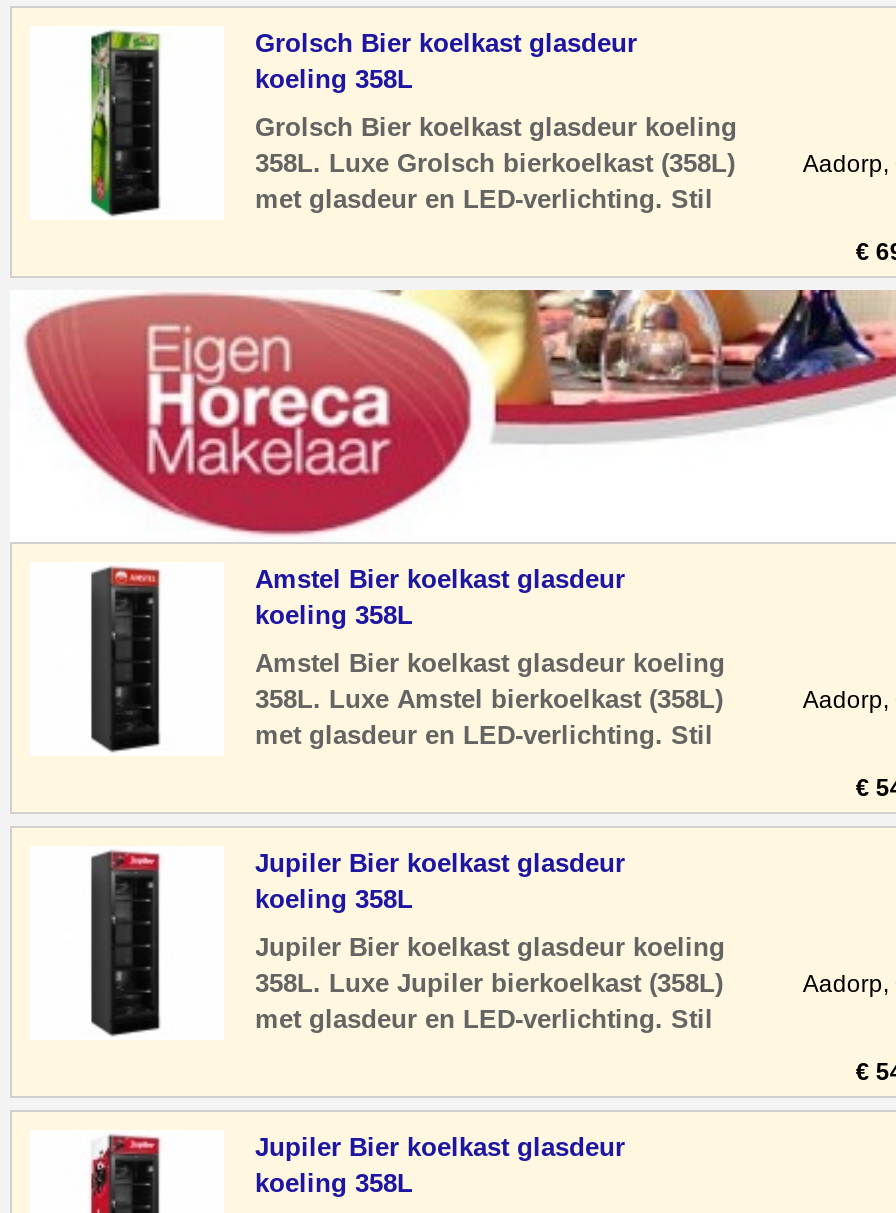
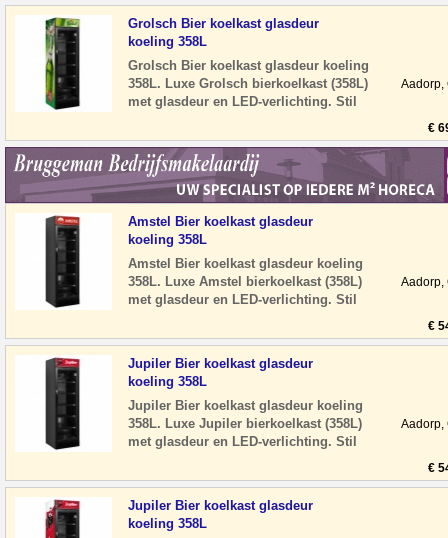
[12,288,890,542] [image] -> [4,146,445,204] [image]

